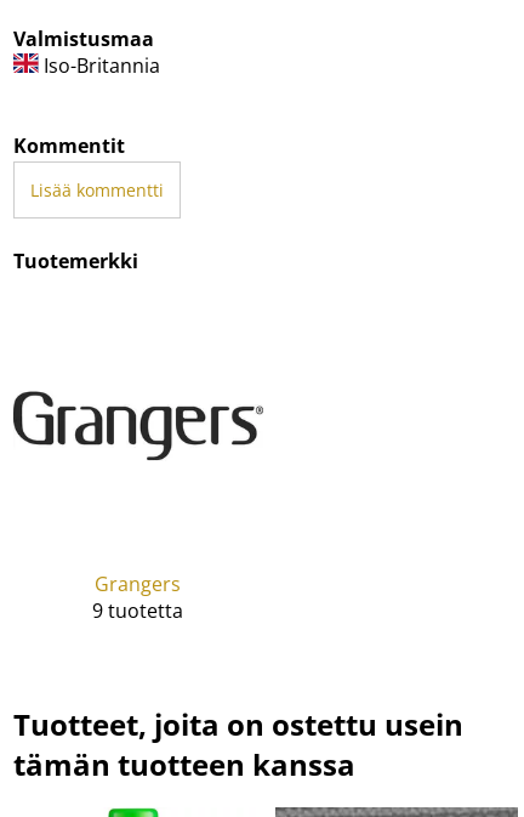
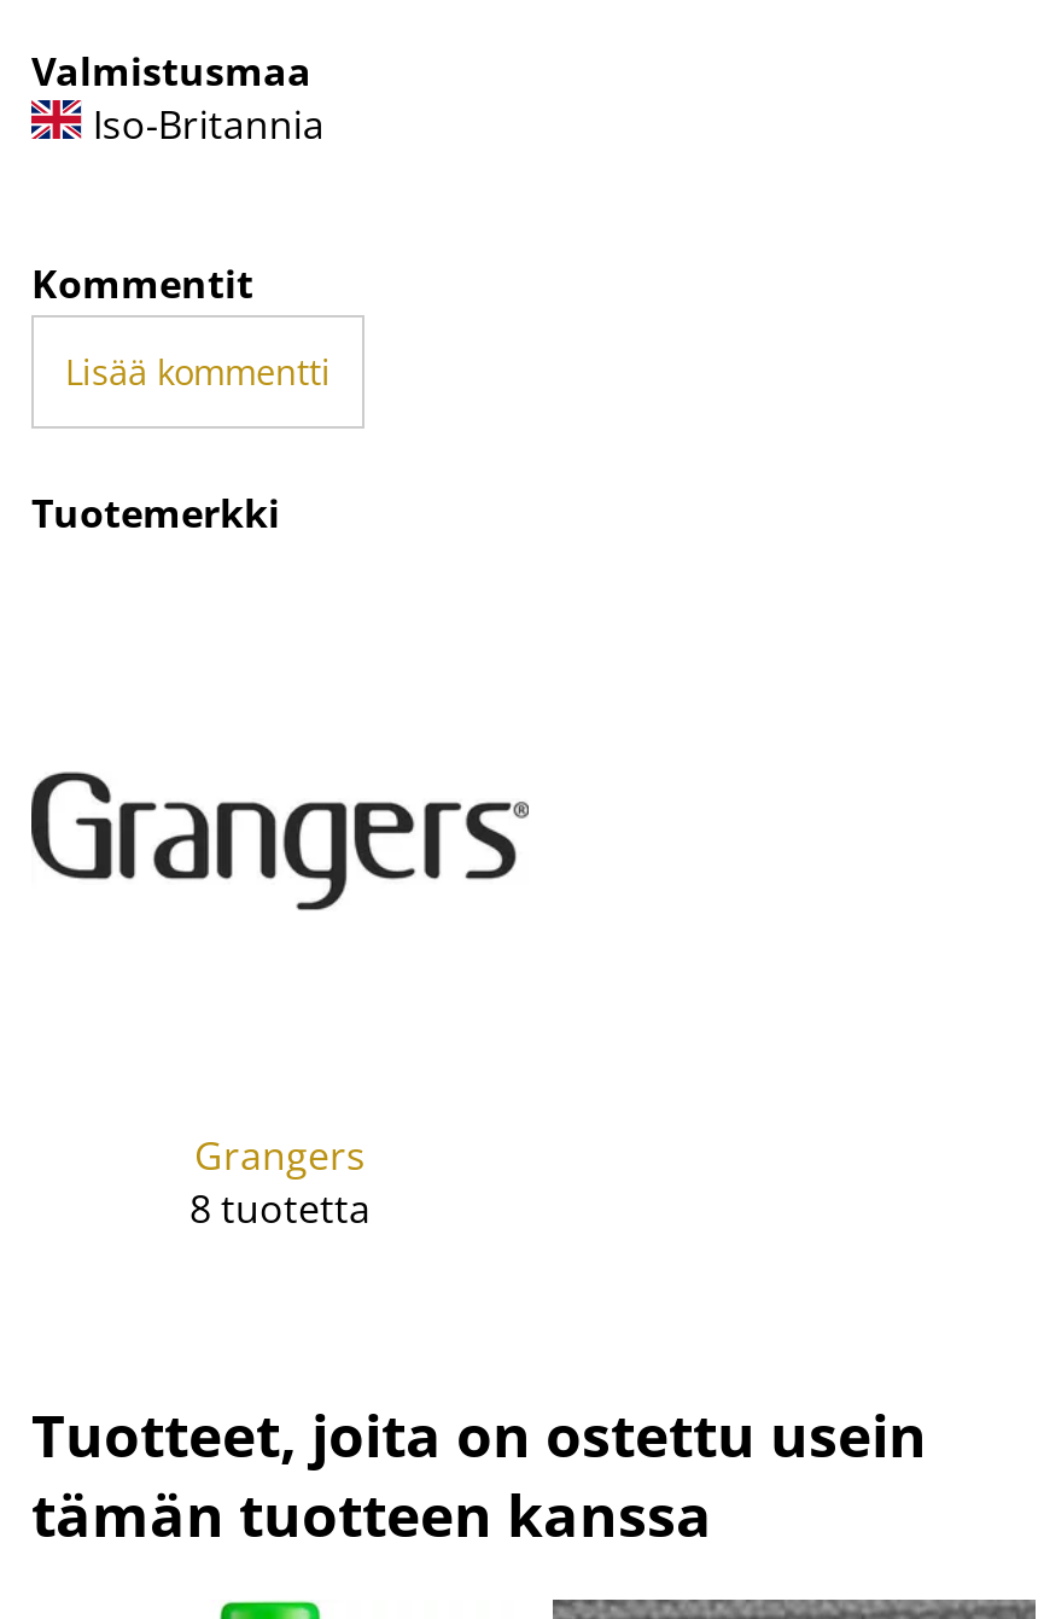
[93,597,184,623] 9 tuotetta -> [189,1181,371,1234] 8 tuotetta

